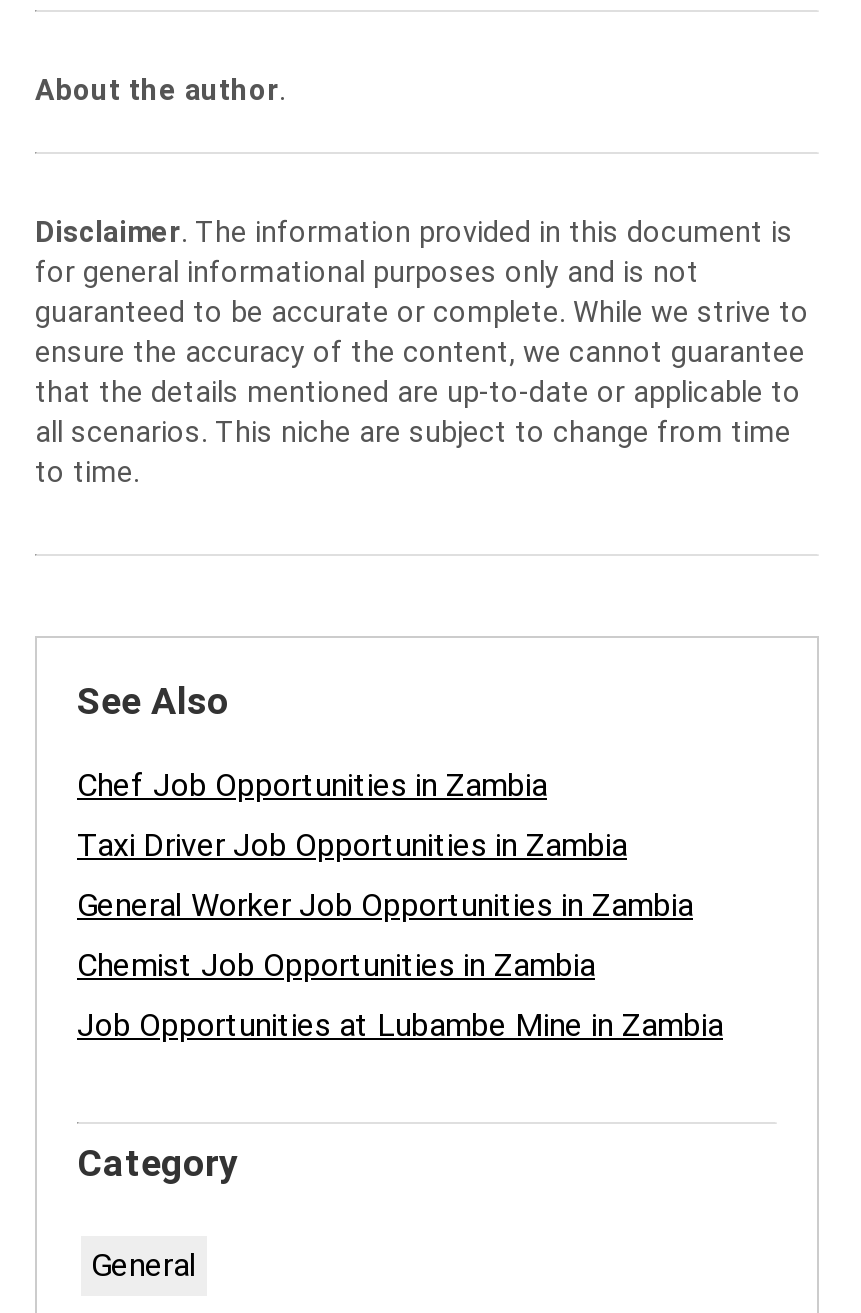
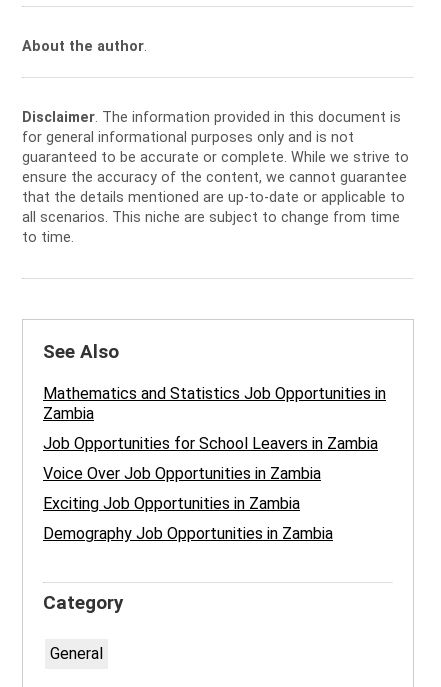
[77,765,547,803] Chef Job Opportunities in Zambia -> [43,384,386,423] Mathematics and Statistics Job Opportunities in | Zambia
[77,825,627,863] Taxi Driver Job Opportunities in Zambia -> [43,434,378,453] Job Opportunities for School Leavers in Zambia
[77,885,693,923] General Worker Job Opportunities in Zambia -> [43,464,321,483] Voice Over Job Opportunities in Zambia
[77,945,595,983] Chemist Job Opportunities in Zambia -> [43,494,300,513] Exciting Job Opportunities in Zambia
[77,1005,723,1043] Job Opportunities at Lubambe Mine in Zambia -> [43,524,333,543] Demography Job Opportunities in Zambia

